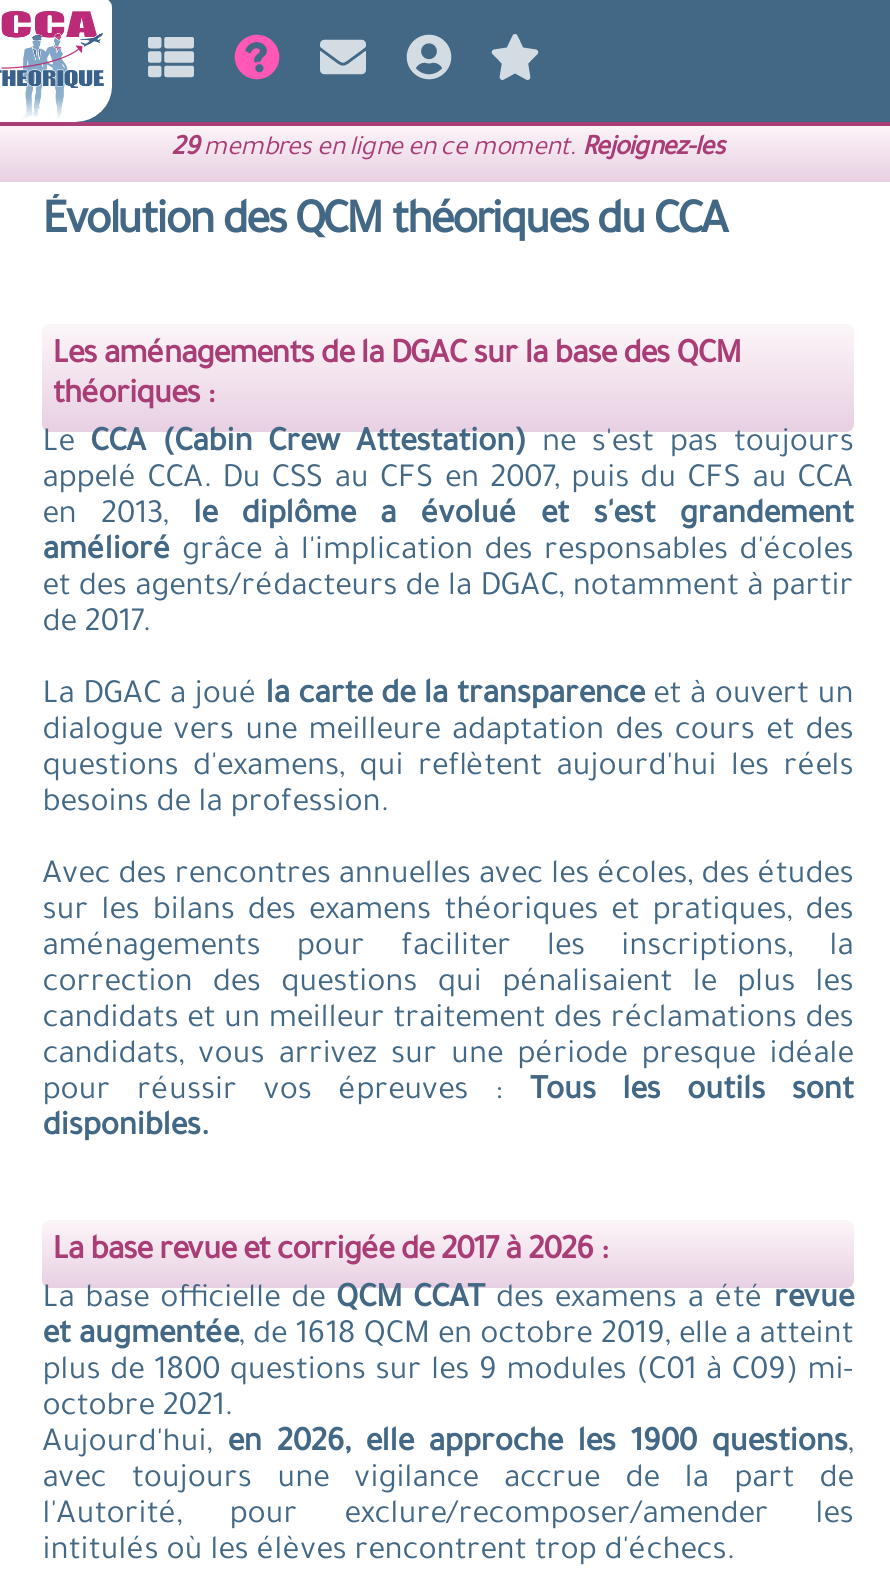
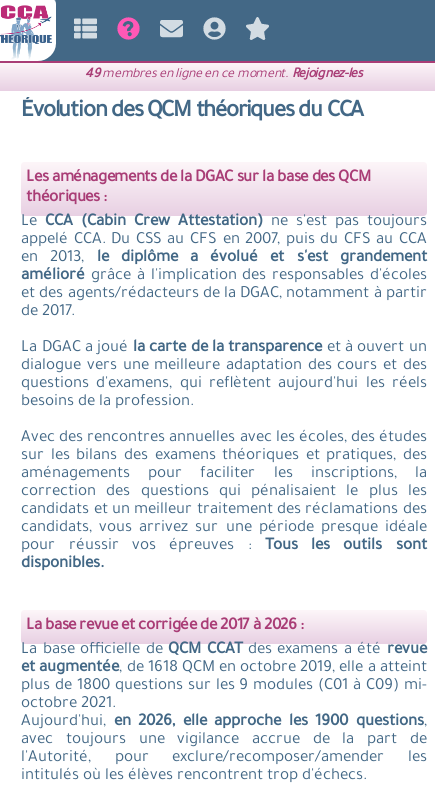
[171,136,725,164] 29membres en ligne en ce moment. Rejoignez-les -> [85,68,363,82] 49membres en ligne en ce moment. Rejoignez-les

